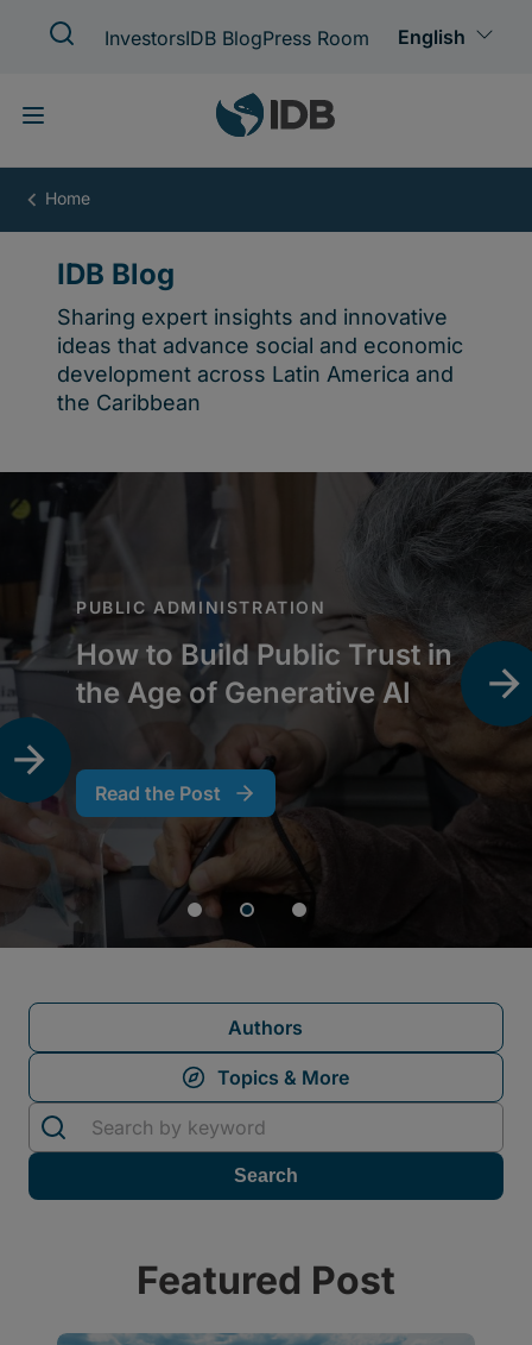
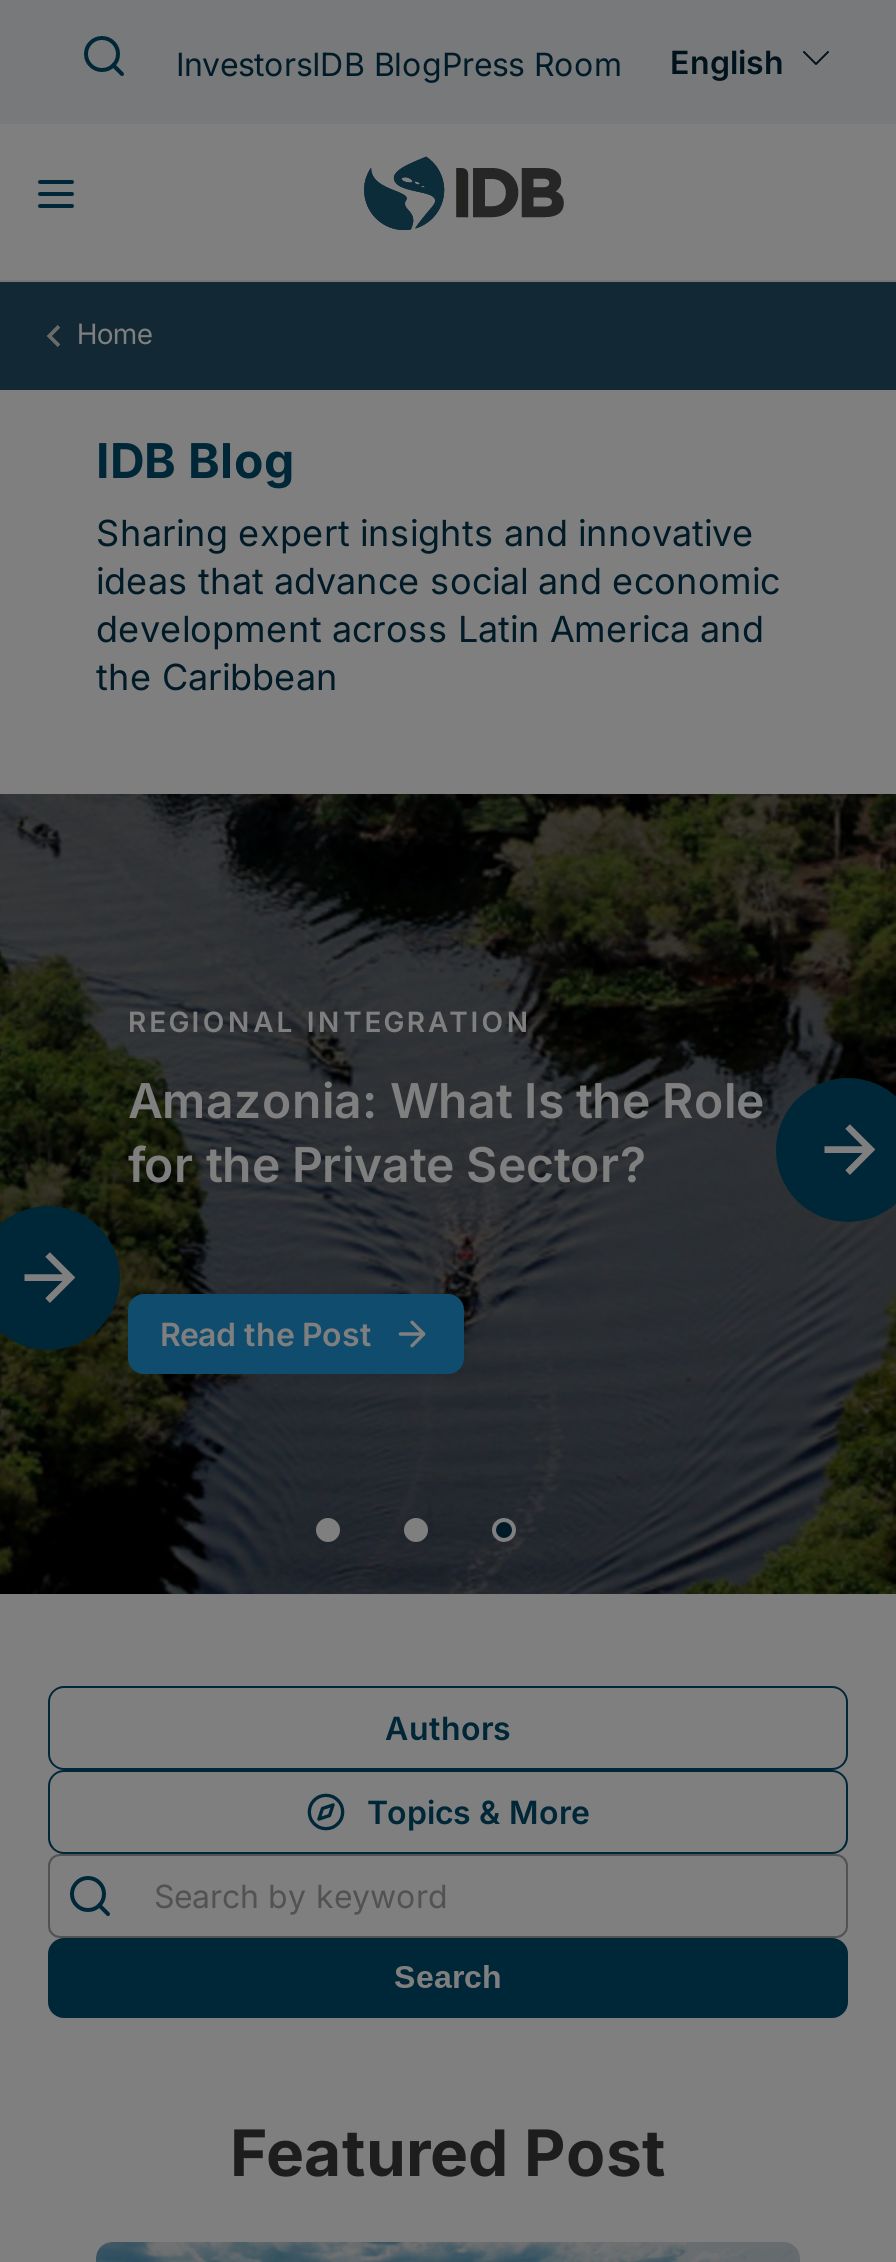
[4,472,528,949] [image] -> [6,794,890,1596] [image]

